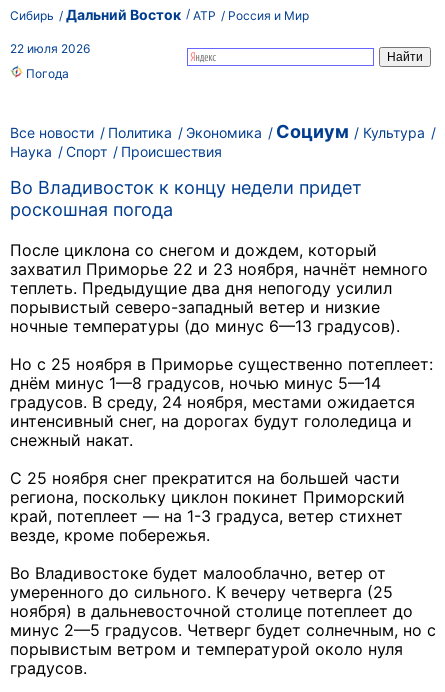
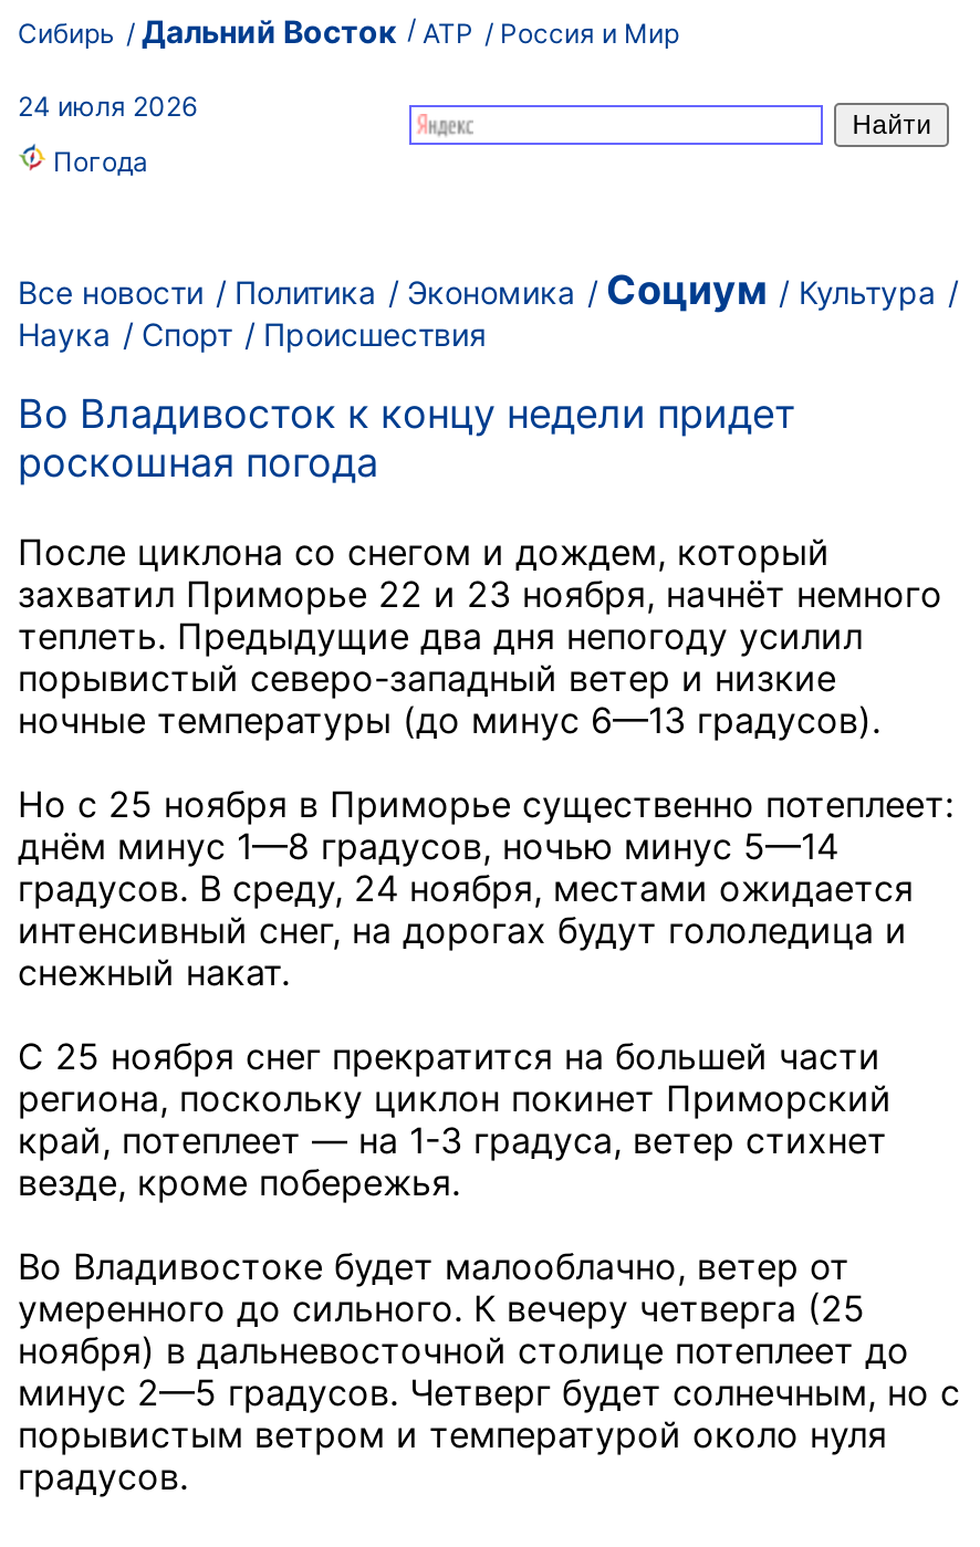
[10,41,90,56] 22 июля 2026 -> [18,90,197,123] 24 июля 2026

